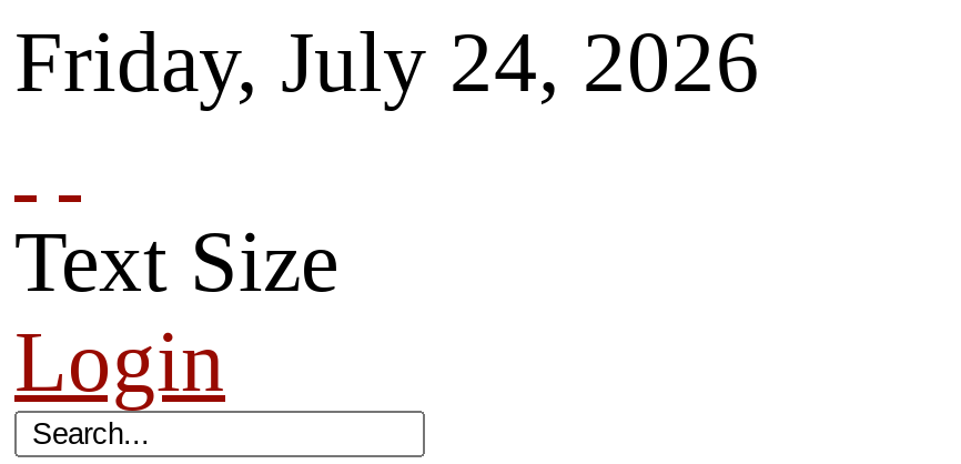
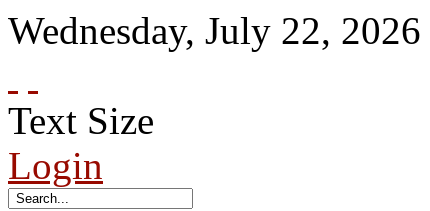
[14,13,760,109] Friday, July 24, 2026 -> [8,9,421,52] Wednesday, July 22, 2026

